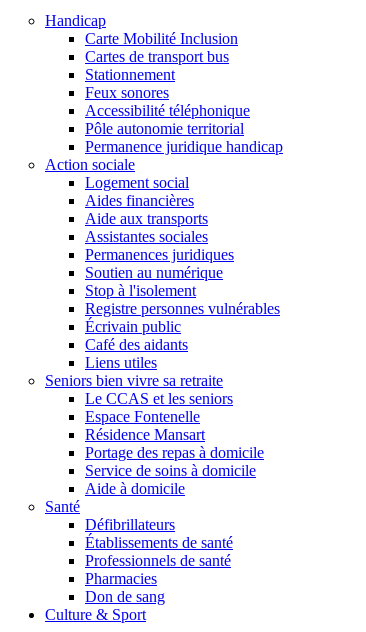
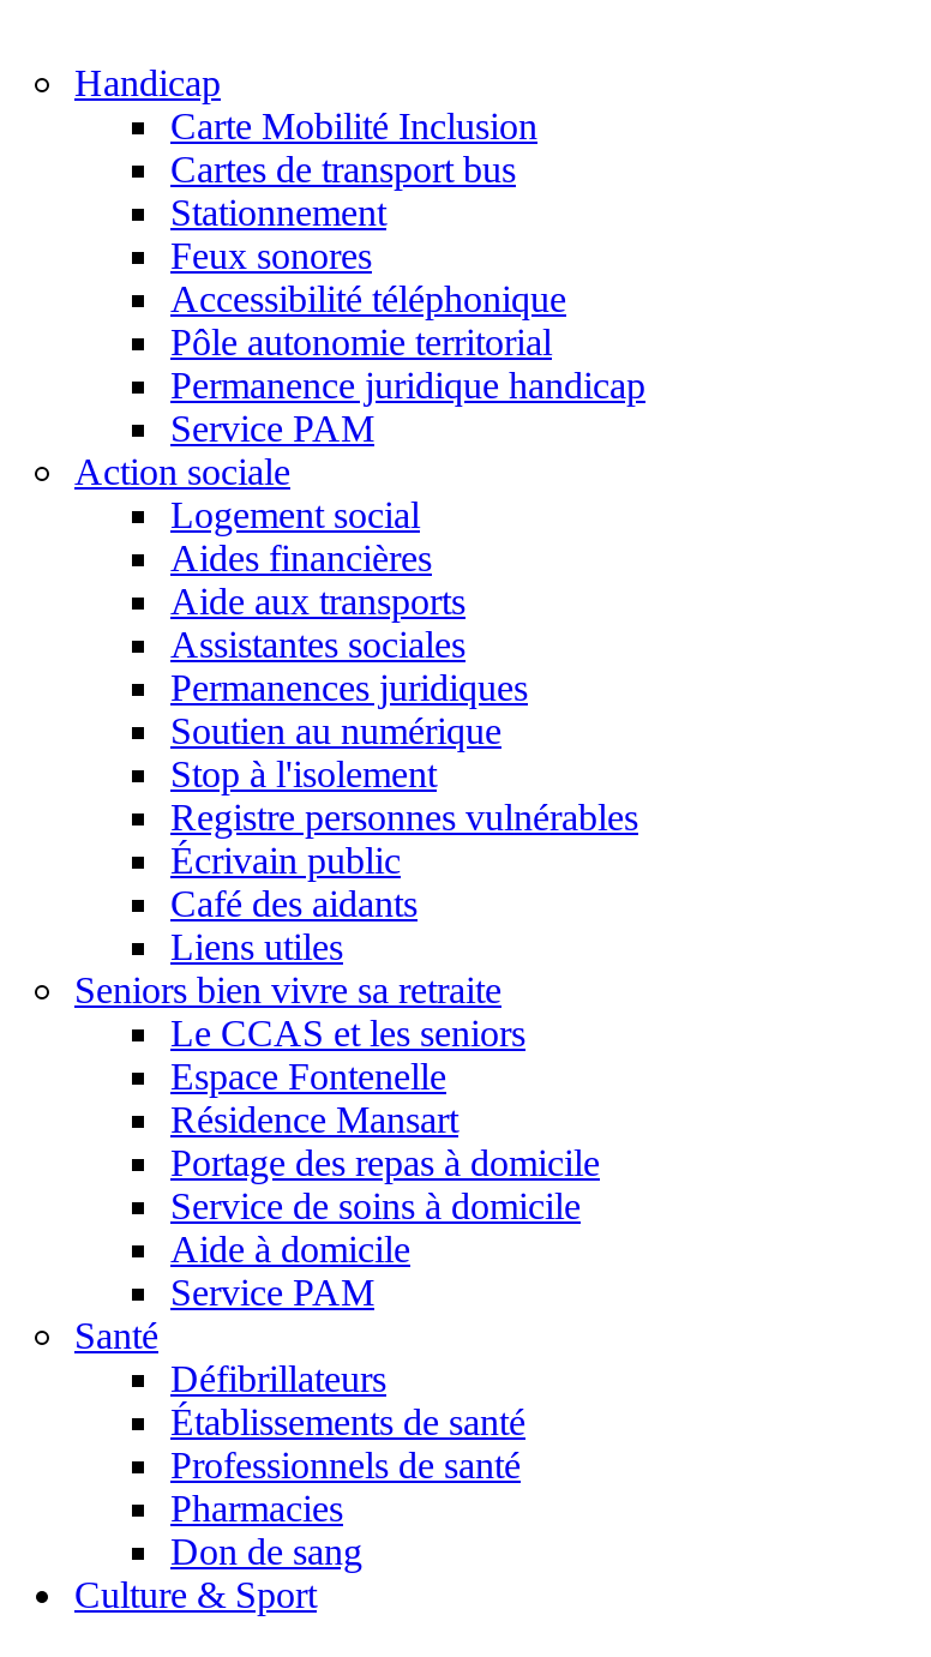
none -> [170,407,374,448] Service PAM
none -> [170,1271,374,1312] Service PAM

